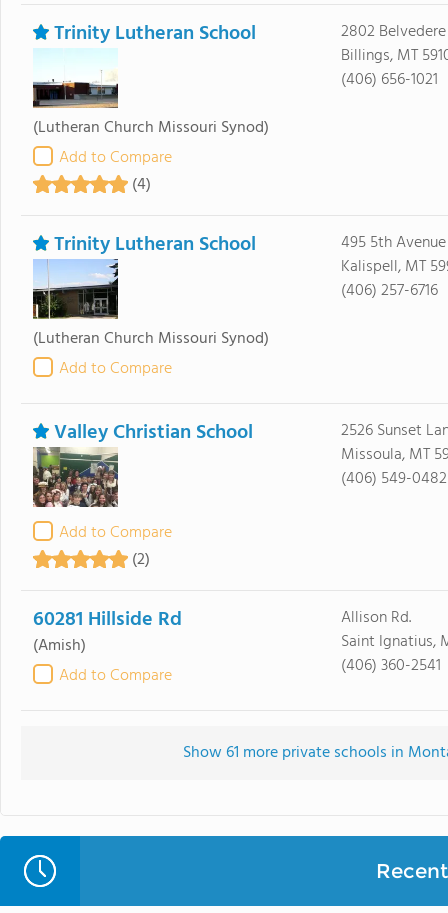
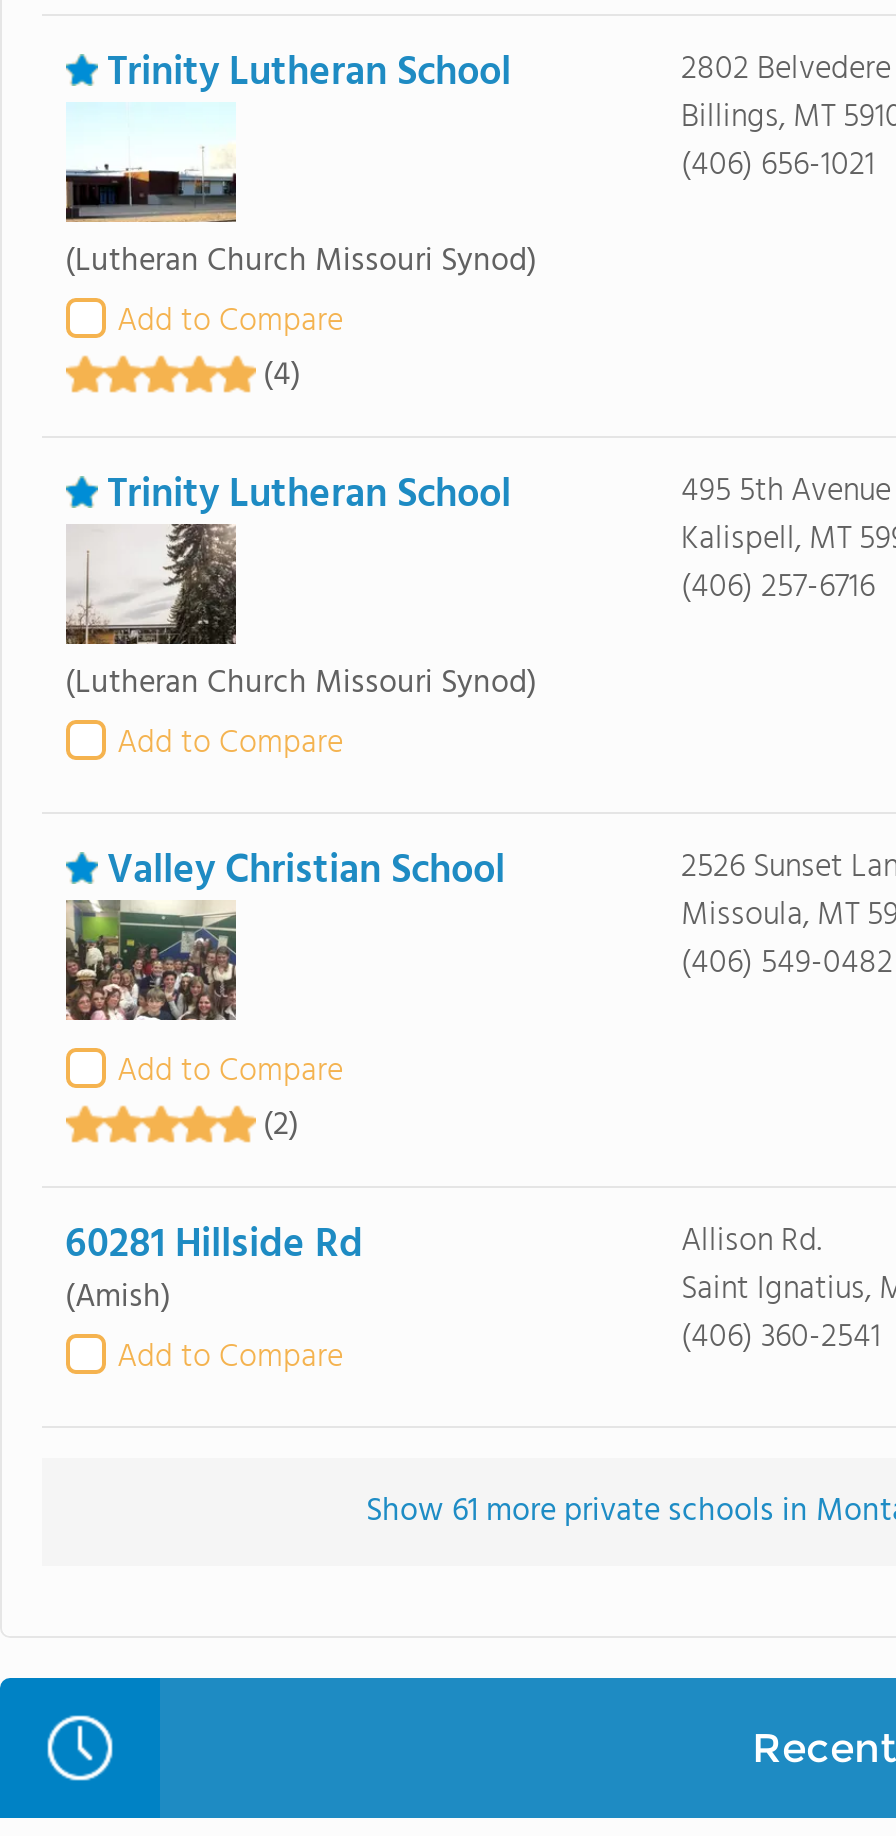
[32,259,118,319] [image] -> [66,526,238,646] [image]

